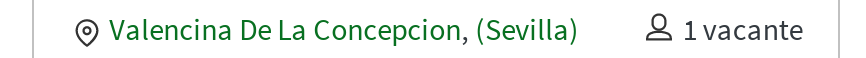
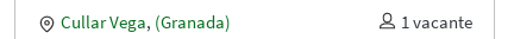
[109,11,579,49] Valencina De La Concepcion, (Sevilla) -> [60,11,230,34] Cullar Vega, (Granada)

